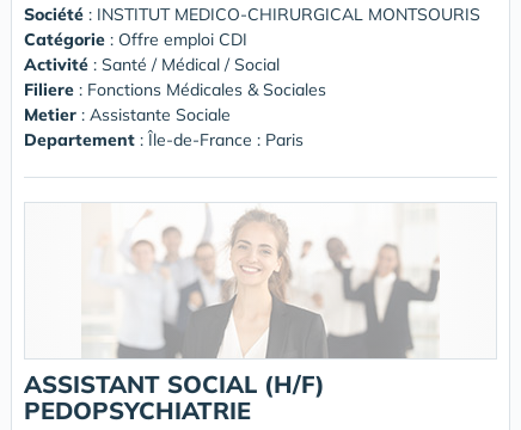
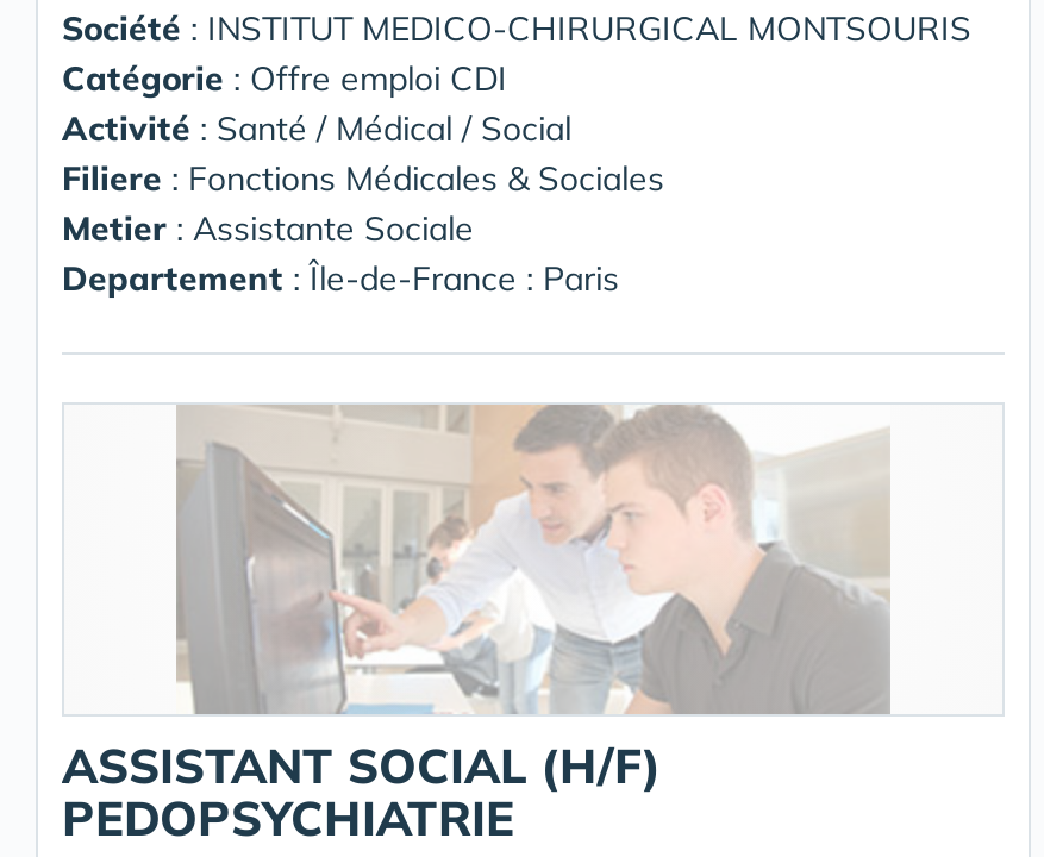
[81,203,439,360] [image] -> [174,402,890,717] [image]

